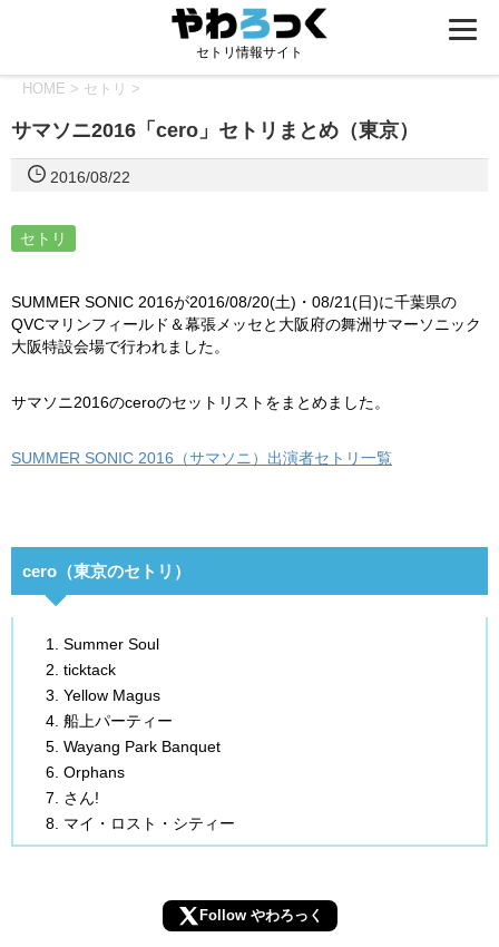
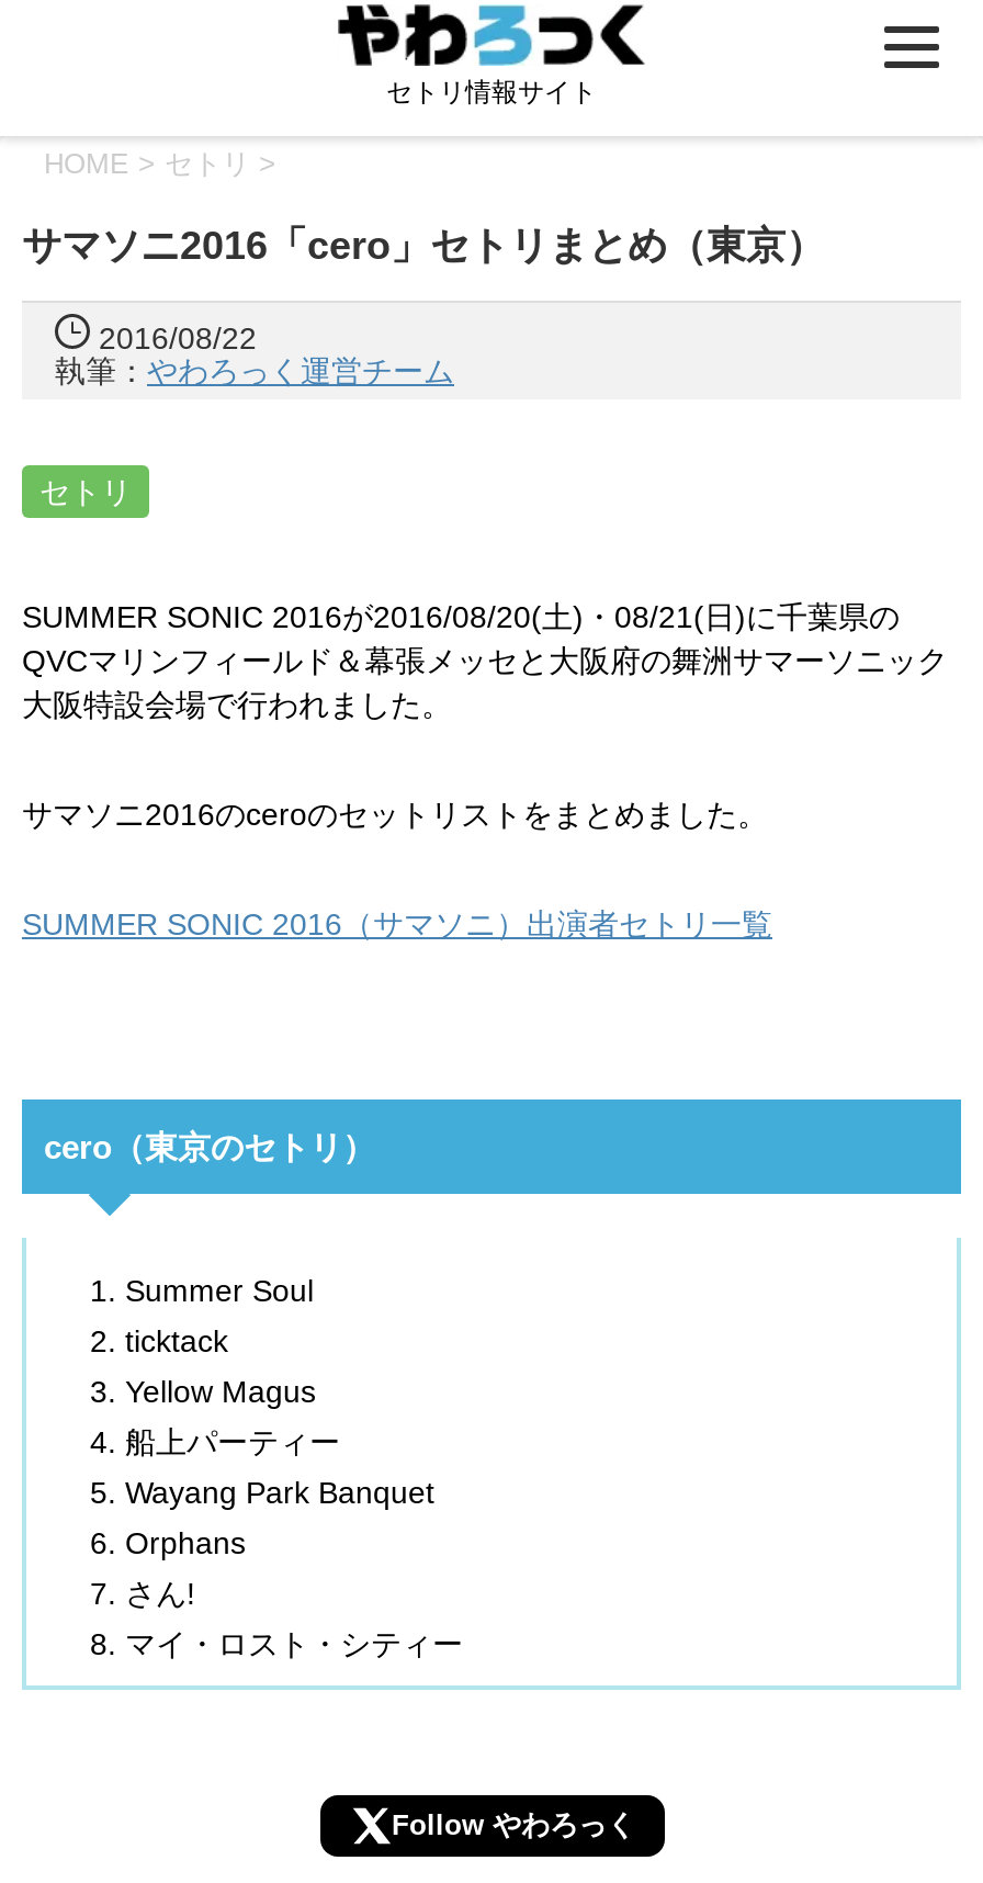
none -> [55,353,454,388] 執筆：やわろっく運営チーム

